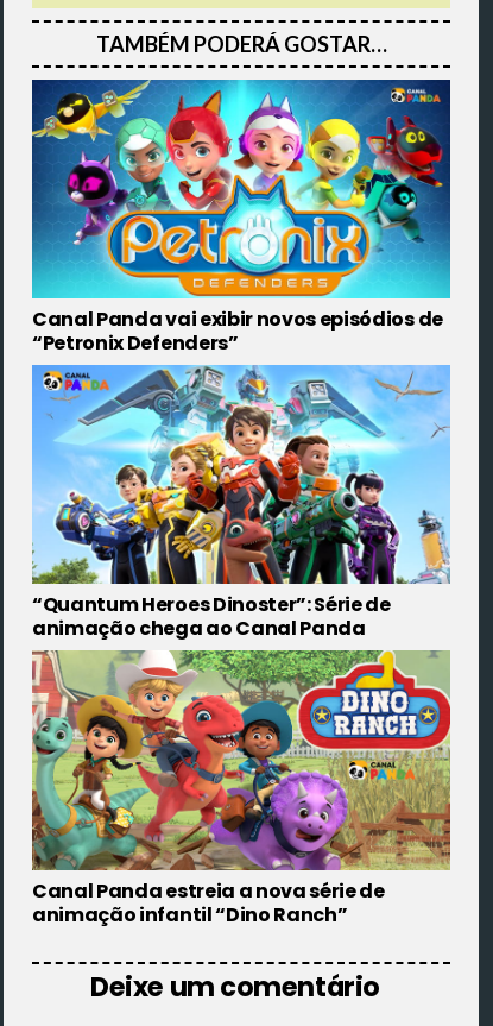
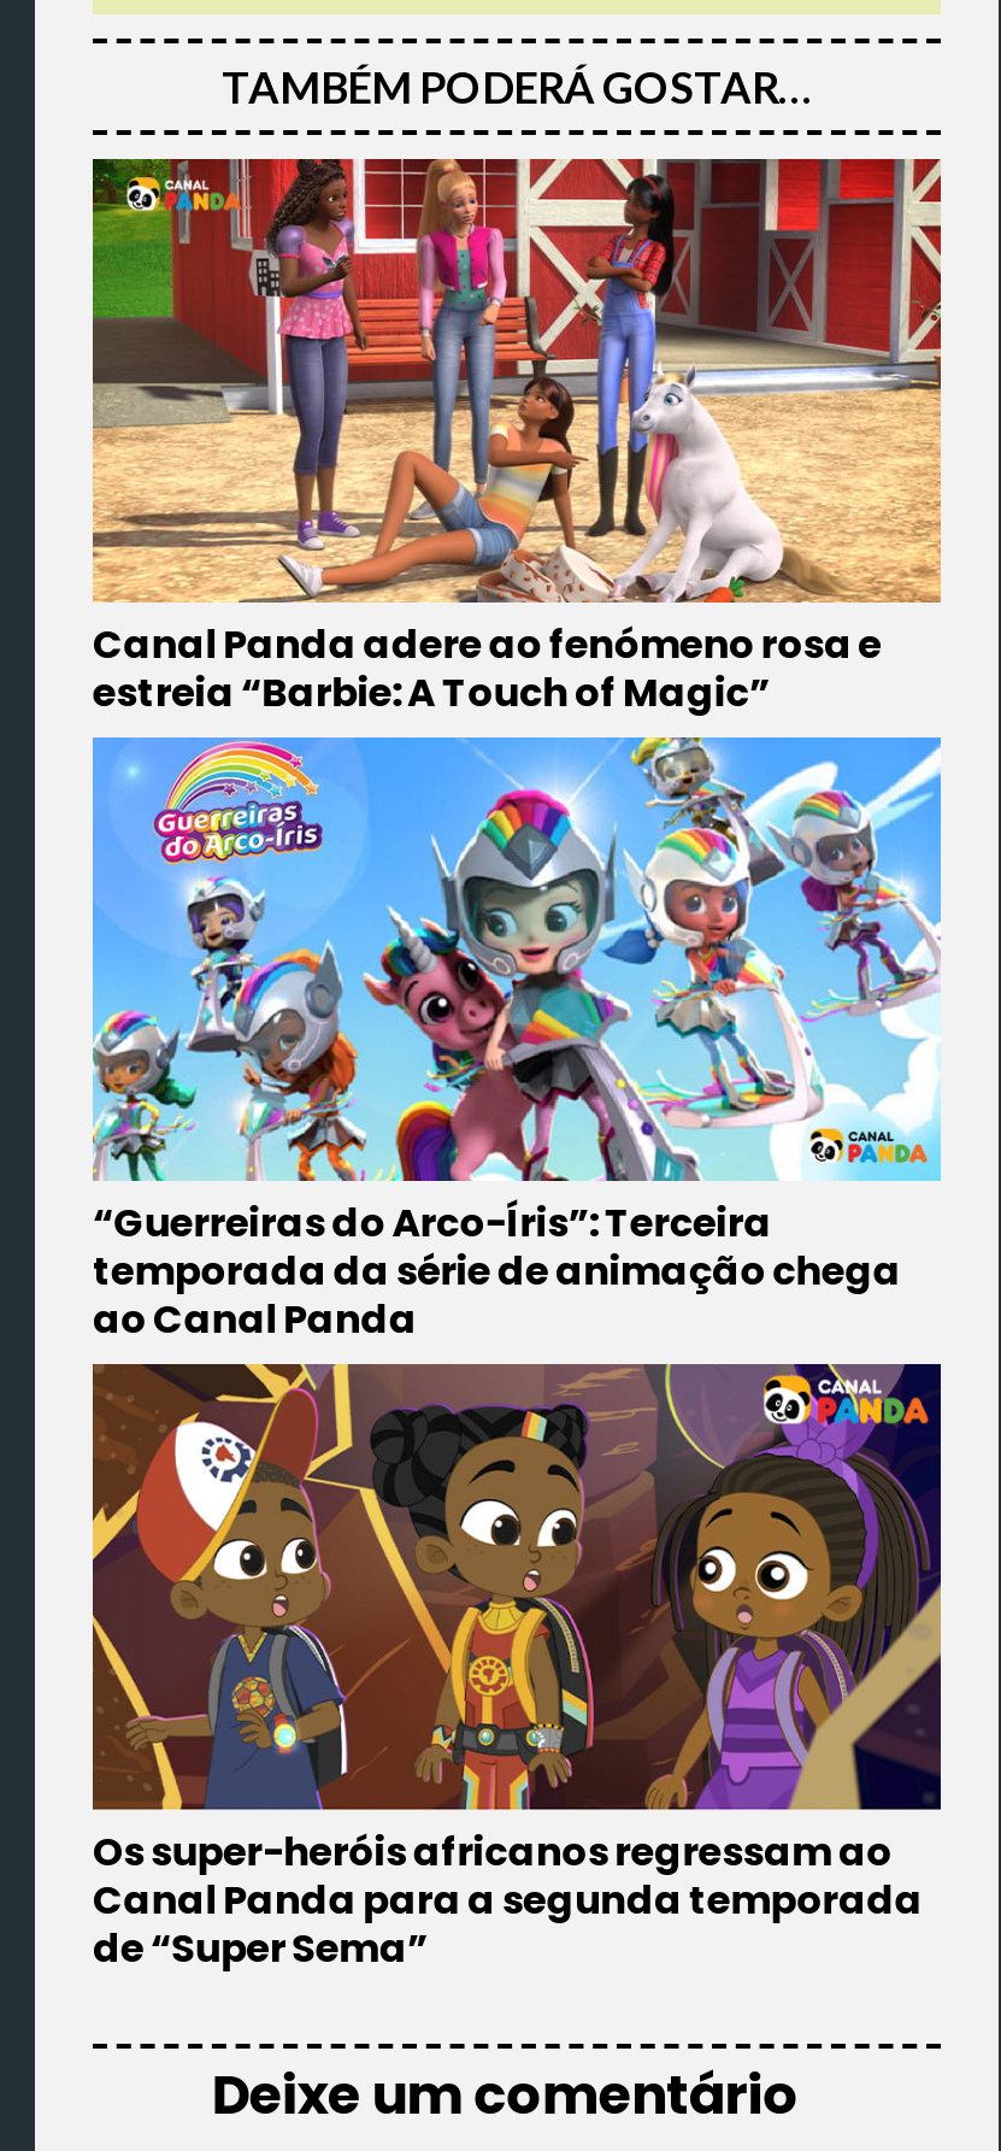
[31,78,451,357] [image] | Canal Panda vai exibir novos episódios de | “Petronix Defenders” -> [90,157,943,721] [image] | Canal Panda adere ao fenómeno rosa e | estreia “Barbie: A Touch of Magic”
[32,365,450,642] [image] | “Quantum Heroes Dinoster”: Série de | animação chega ao Canal Panda -> [90,788,941,1348] [image] | “Guerreiras do Arco-Íris”: Terceira | temporada da série de animação chega | ao Canal Panda
[32,650,451,928] [image] | Canal Panda estreia a nova série de | animação infantil “Dino Ranch” -> [90,1362,943,1975] [image] | Os super-heróis africanos regressam ao | Canal Panda para a segunda temporada | de “Super Sema”

